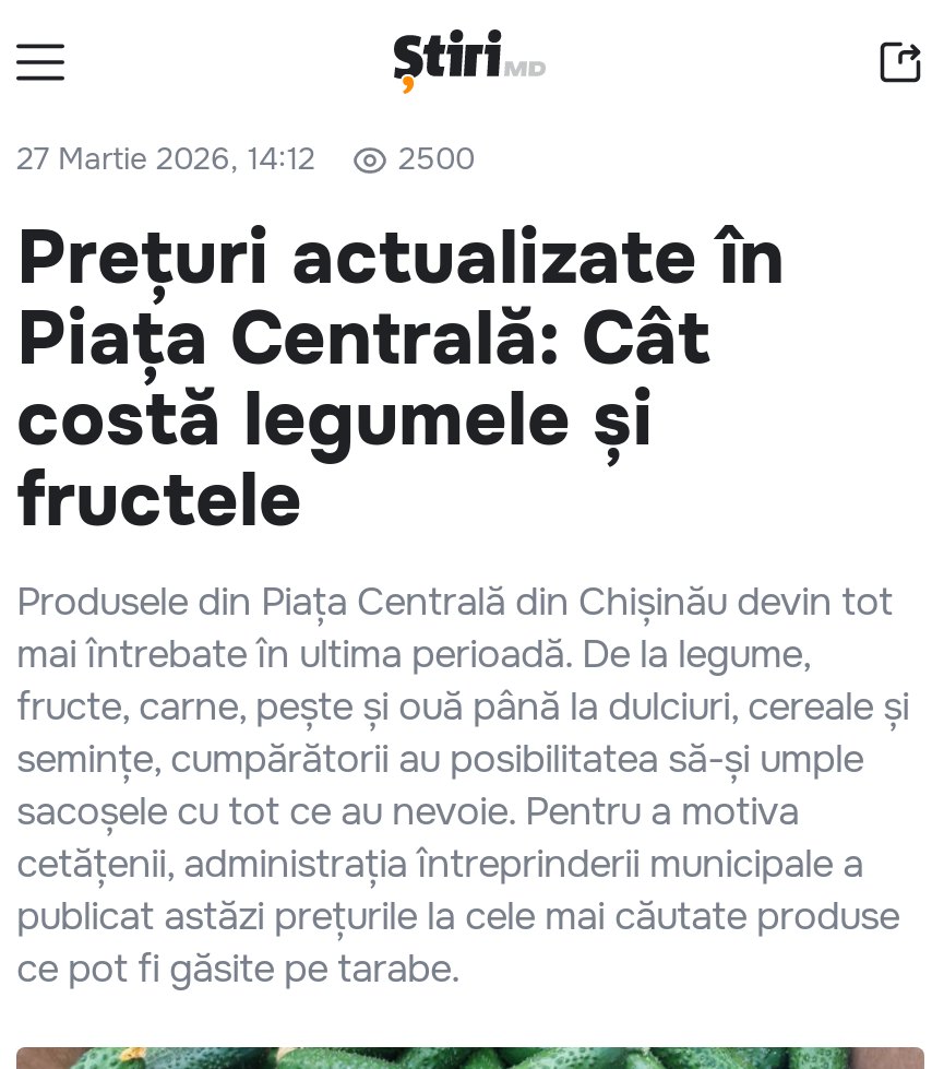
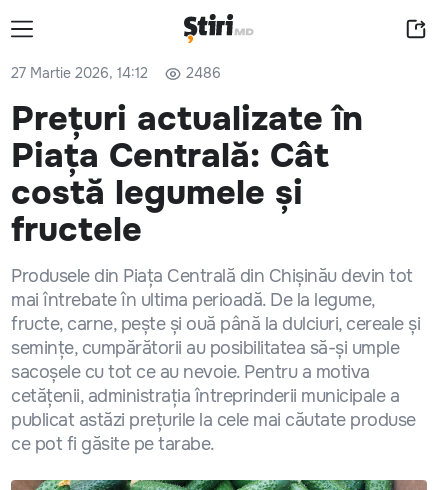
[398,139,475,178] 2500 -> [186,64,221,82] 2486

